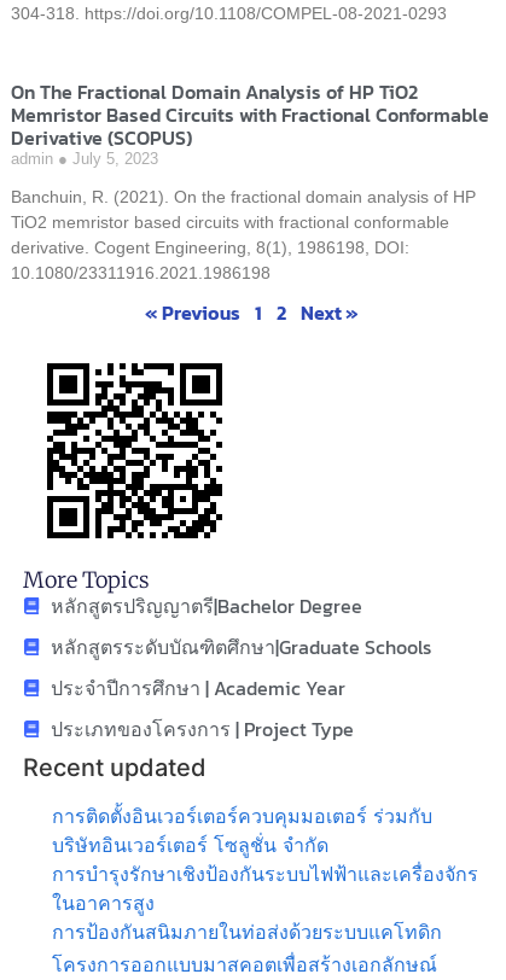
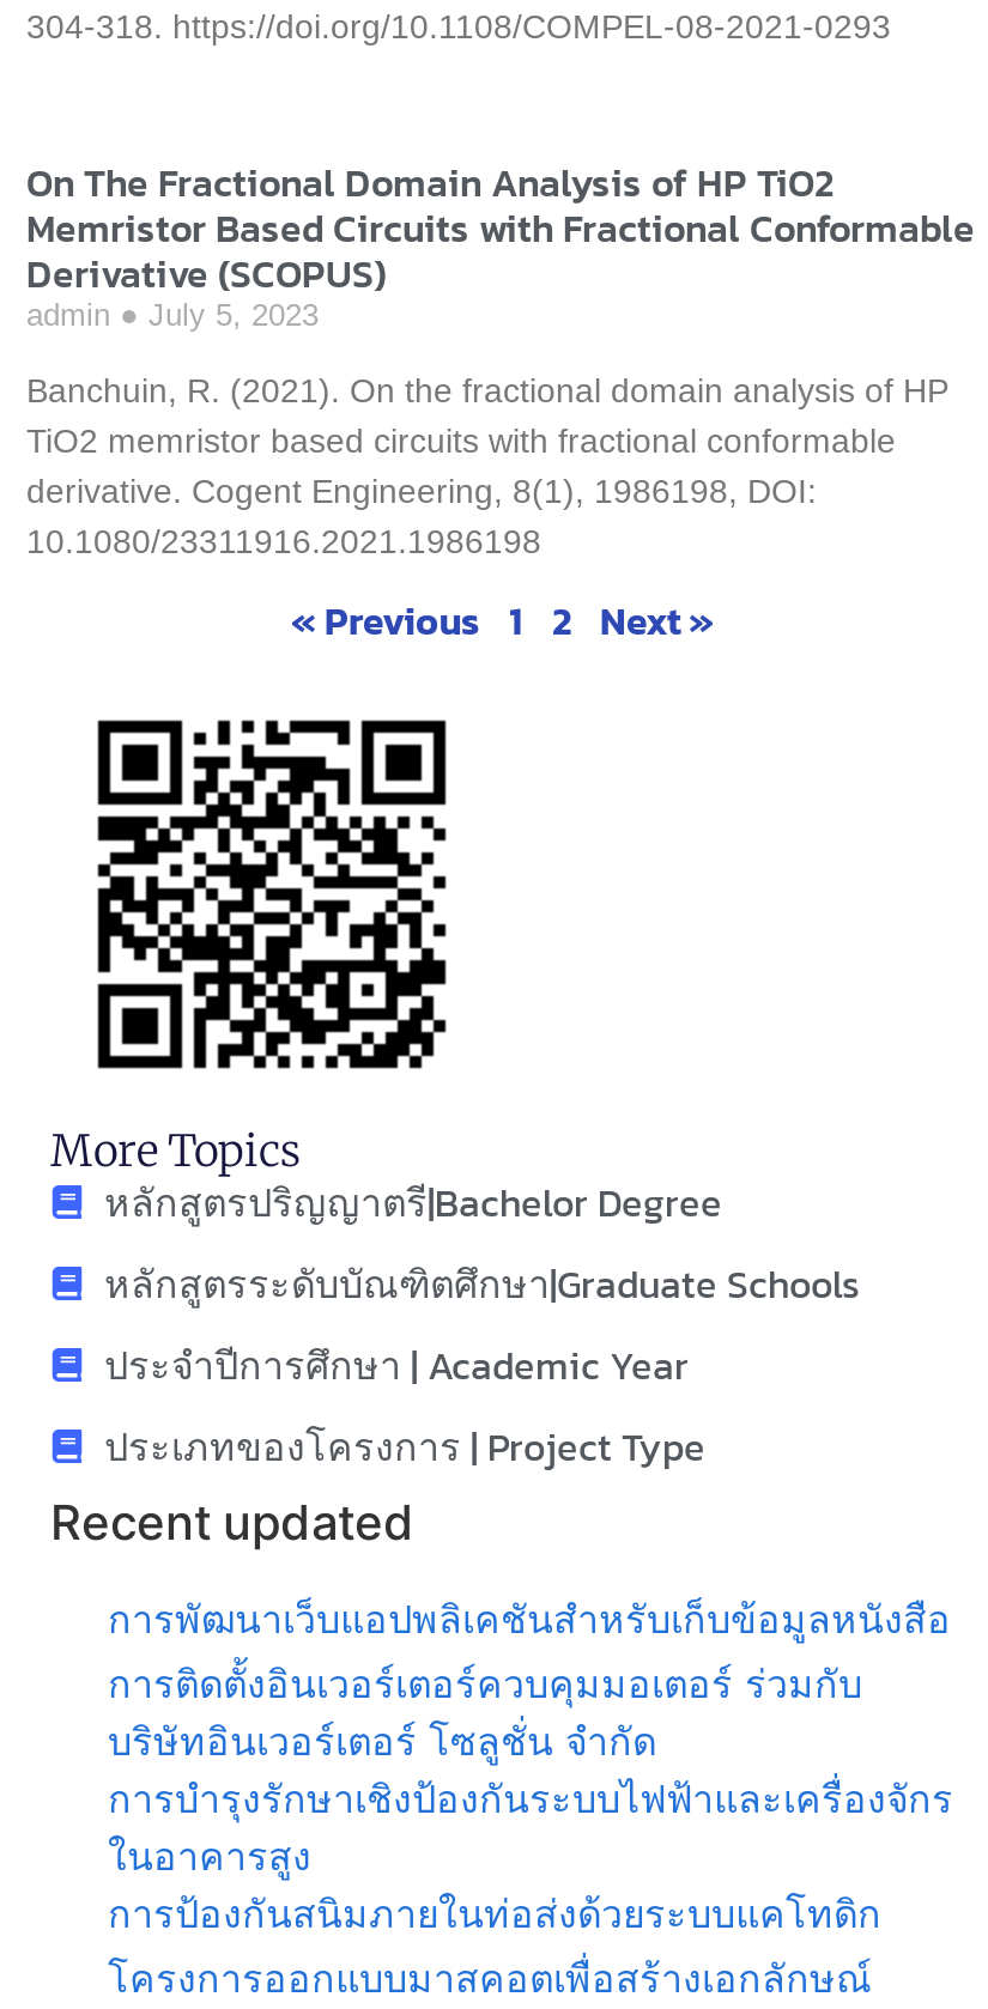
none -> [108,1595,951,1642] การพัฒนาเว็บแอปพลิเคชันสำหรับเก็บข้อมูลหนังสือ

